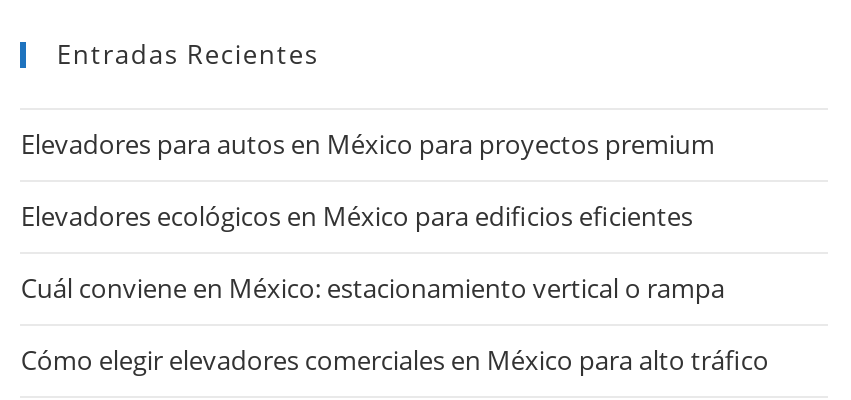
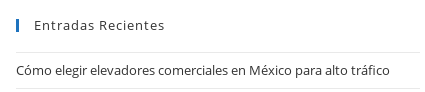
[21,125,725,305] Elevadores para autos en México para proyectos premium | Elevadores ecológicos en México para edificios eficientes | Cuál conviene en México: estacionamiento vertical o rampa -> none

